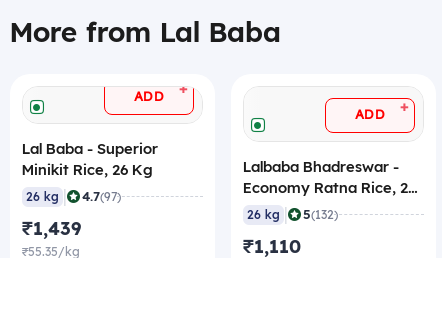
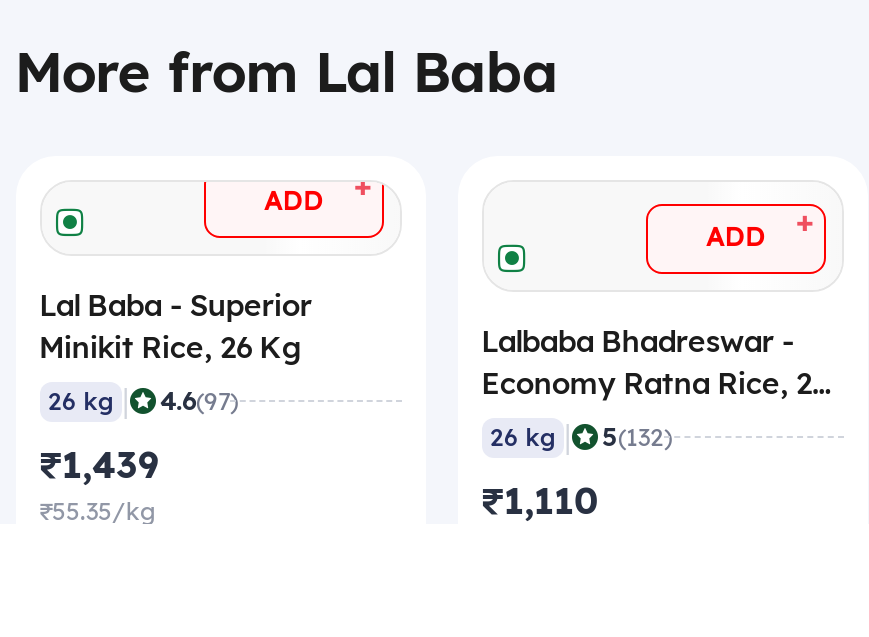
[82,188,121,205] 4.7(97) -> [160,385,238,419] 4.6(97)

